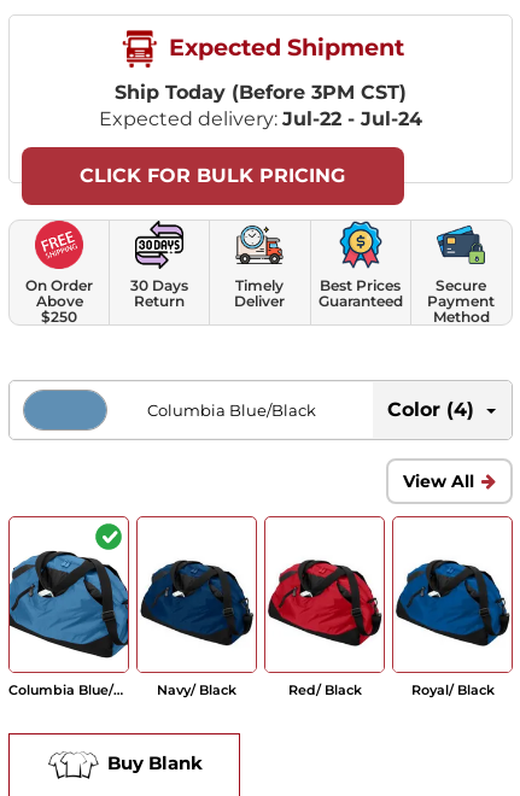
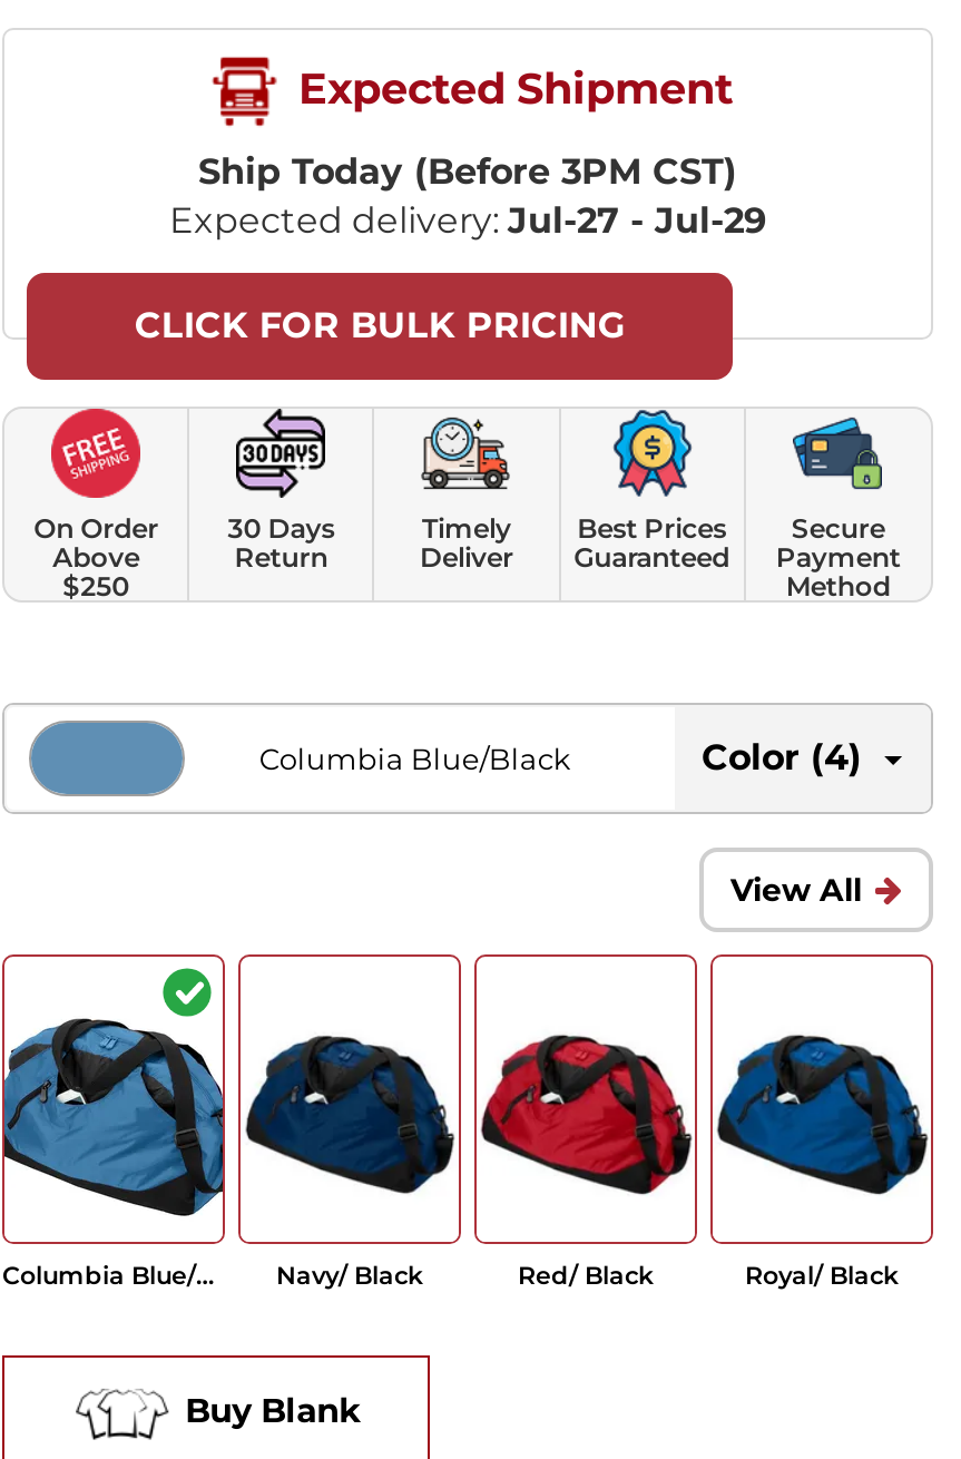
[99,107,422,130] Expected delivery: Jul-22 - Jul-24 -> [169,199,766,241] Expected delivery: Jul-27 - Jul-29

